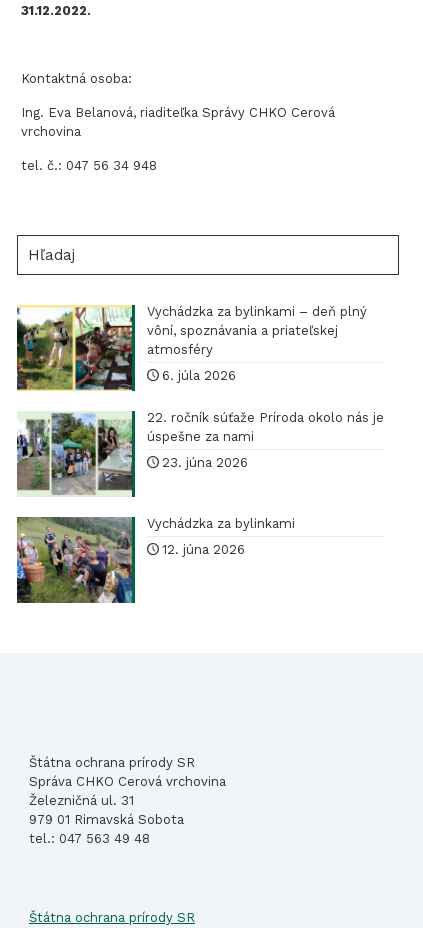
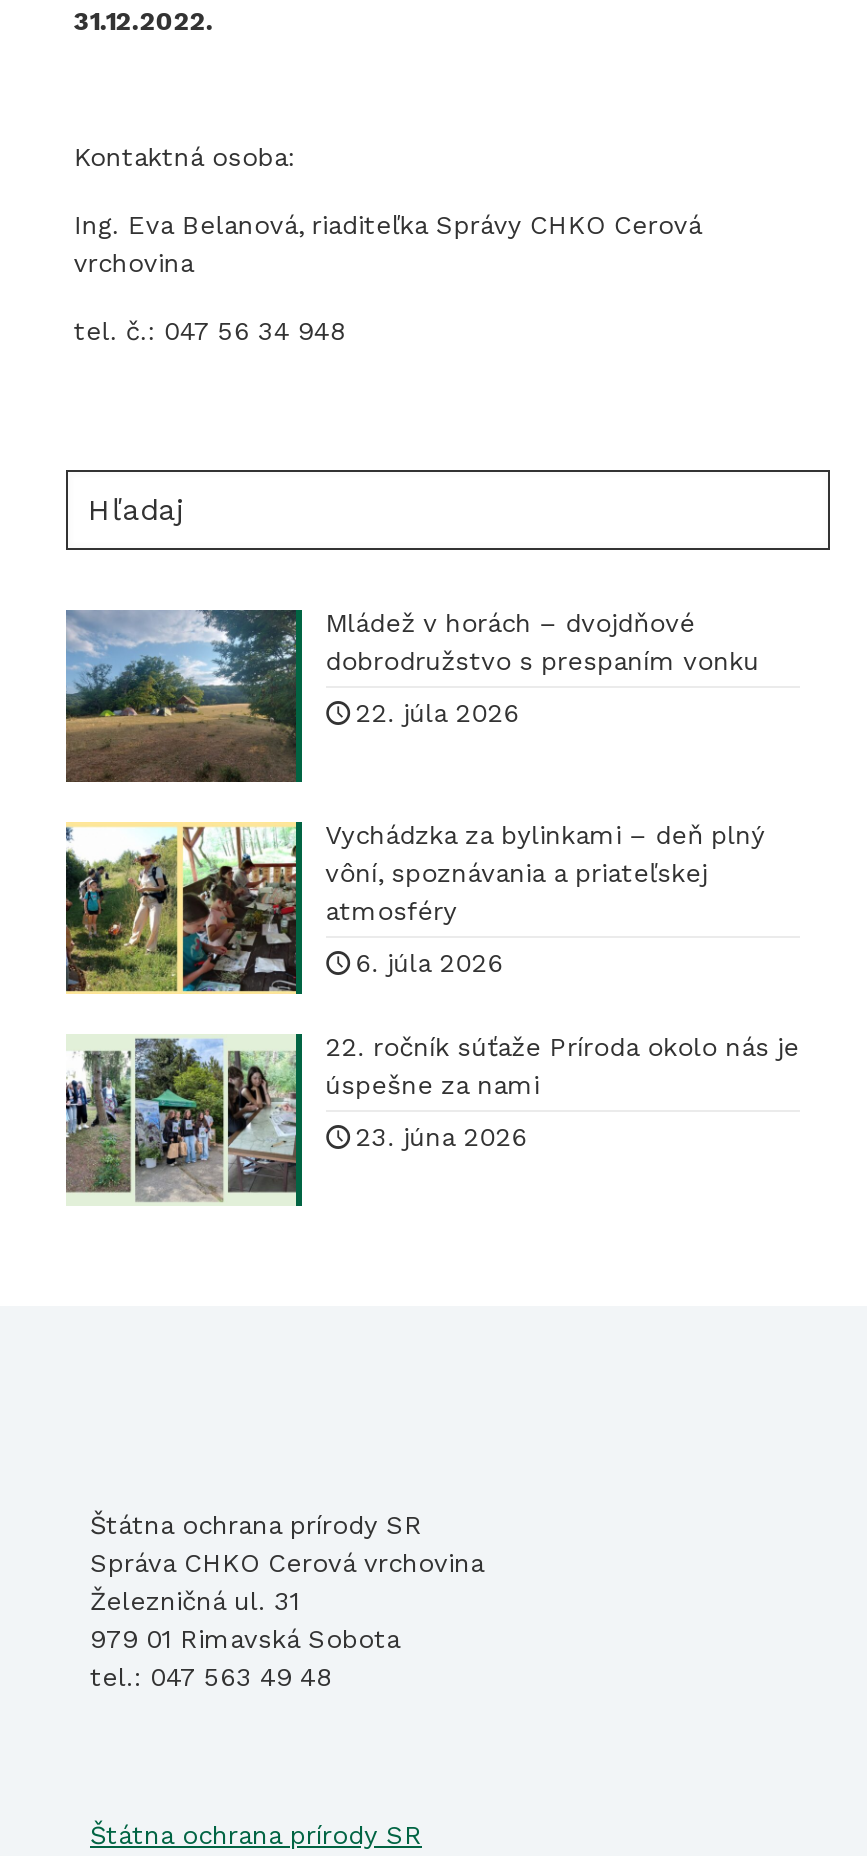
none -> [64,608,759,784] [image] | Mládež v horách – dvojdňové | dobrodružstvo s prespaním vonku | 22. júla 2026
moved [15,304,384,470] -> [62,820,799,1152]: [image] | Vychádzka za bylinkami – deň plný | vôní, spoznávania a priateľskej | atmosféry | 6. júla 2026 | 22. ročník súťaže Príroda okolo nás je | úspešne za nami | 23. júna 2026
[16,516,295,604] [image] | Vychádzka za bylinkami | 12. júna 2026 -> none

